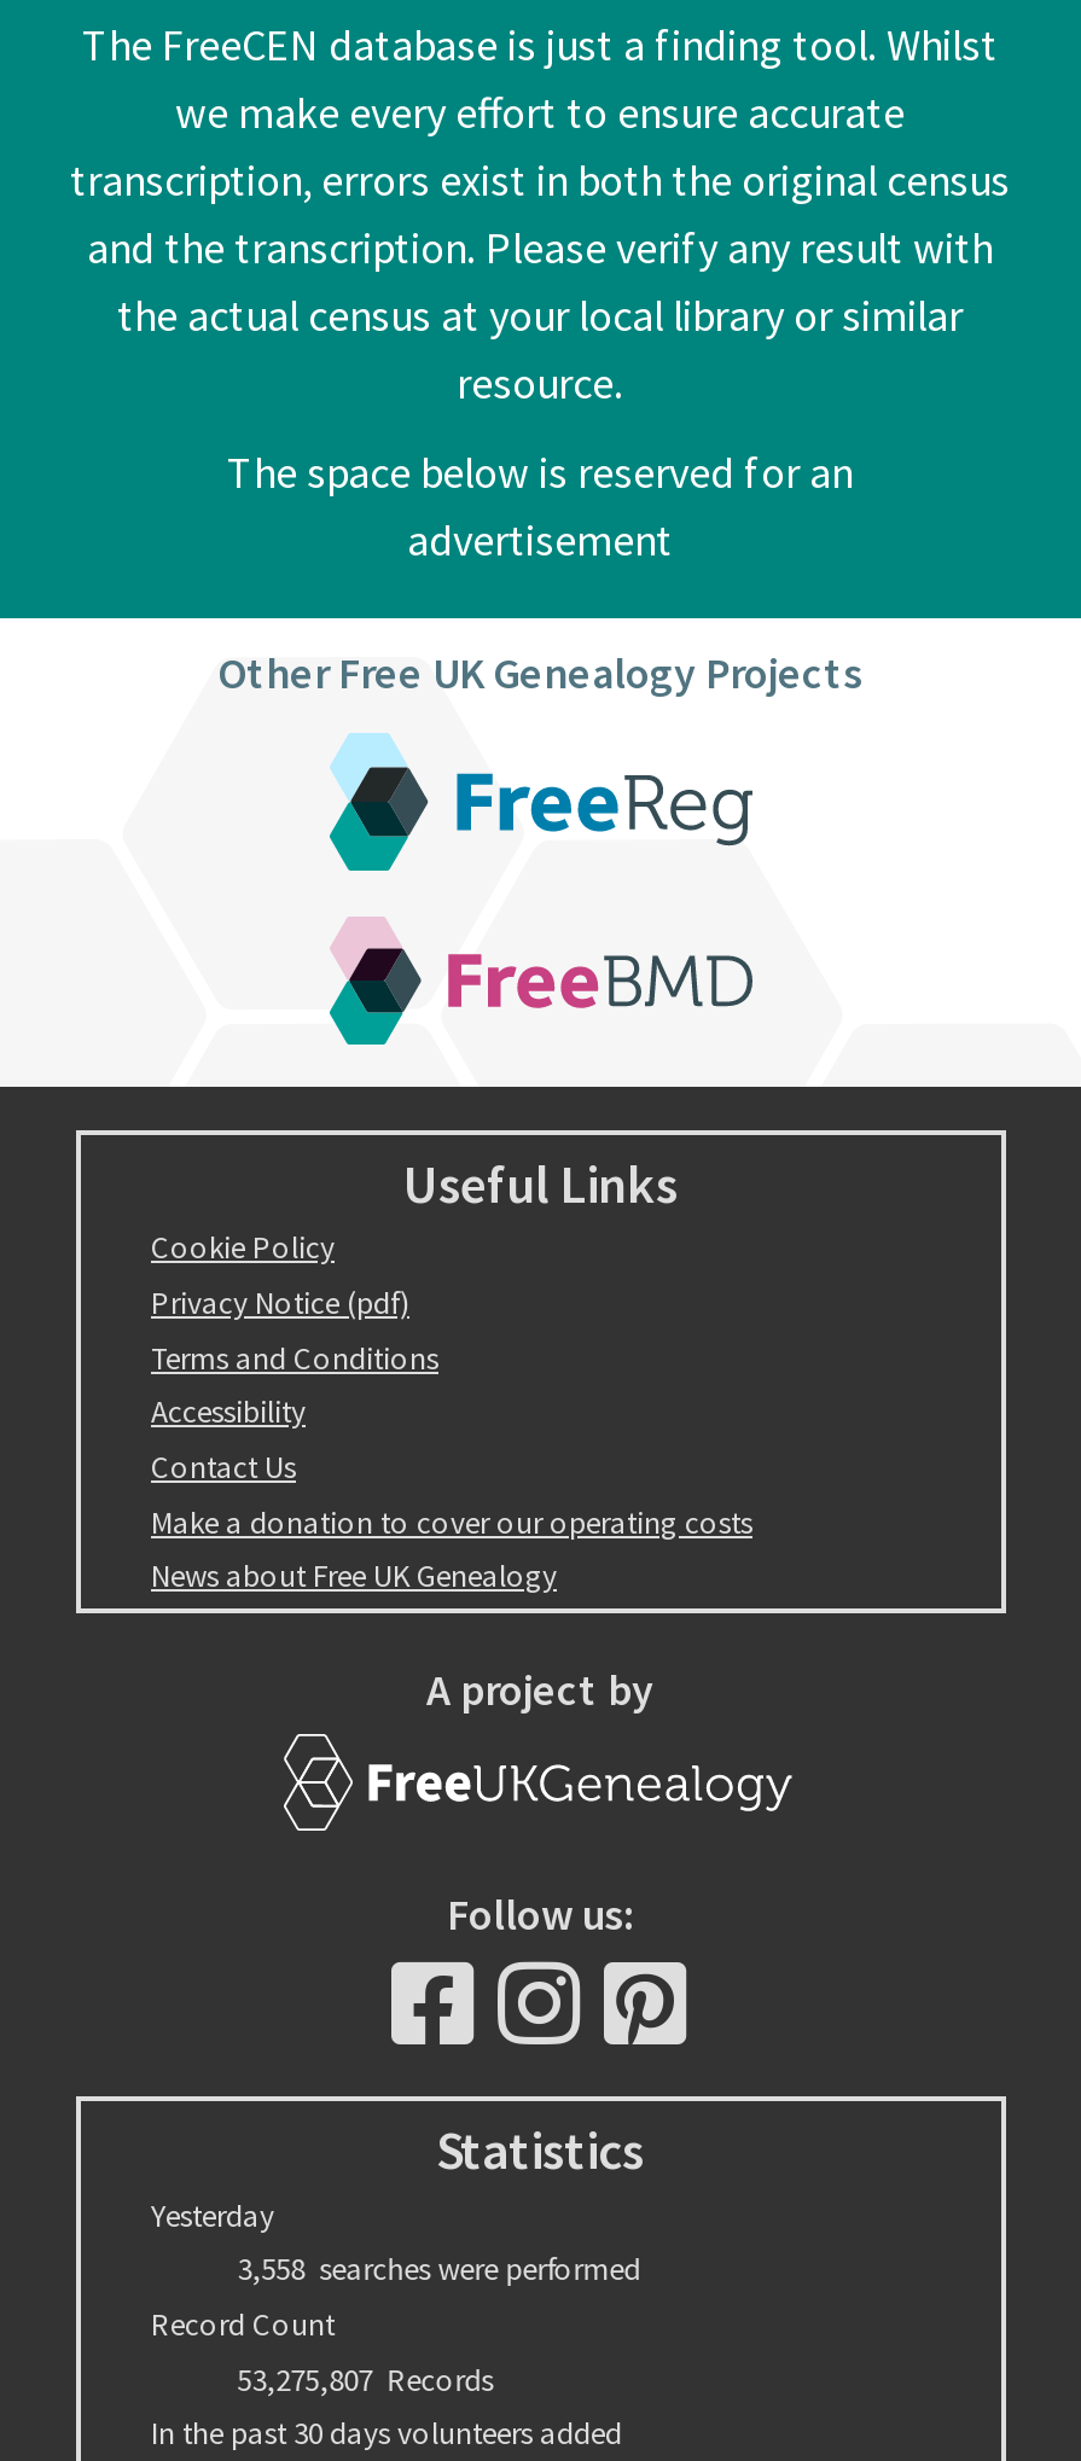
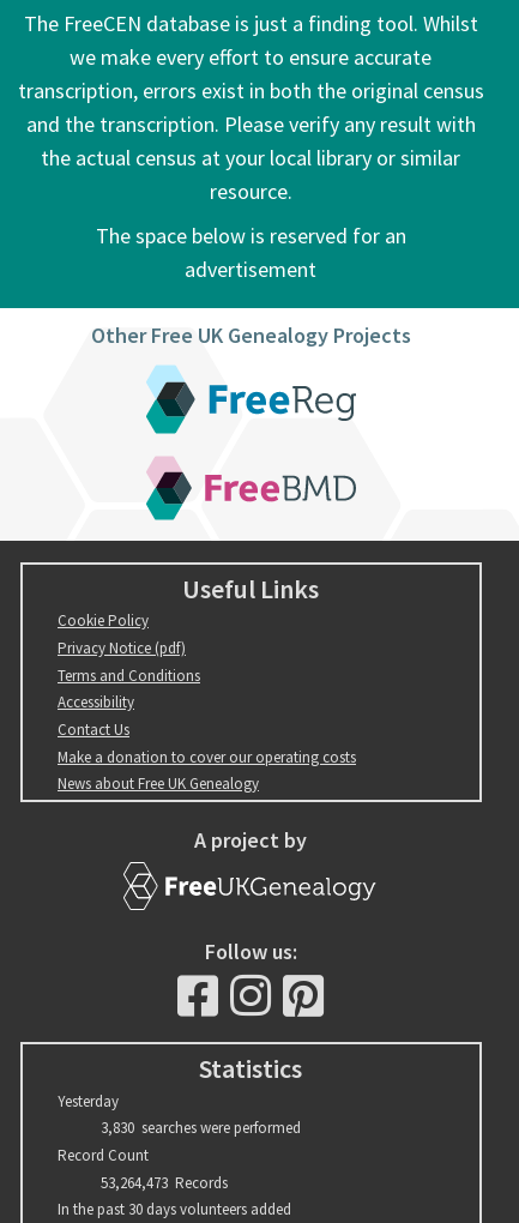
[237,2249,641,2290] 3,558 searches were performed -> [100,1118,301,1138] 3,830 searches were performed
[237,2359,494,2400] 53,275,807 Records -> [100,1172,227,1193] 53,264,473 Records

